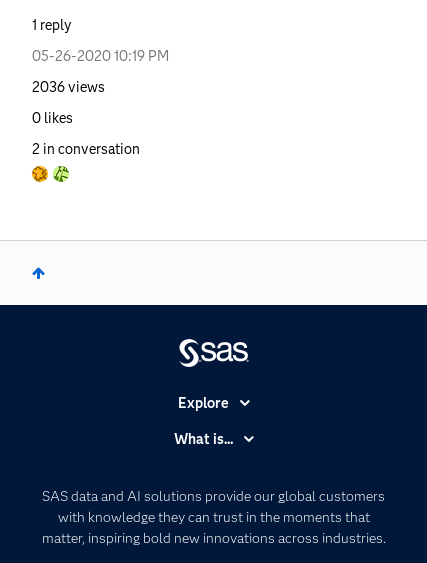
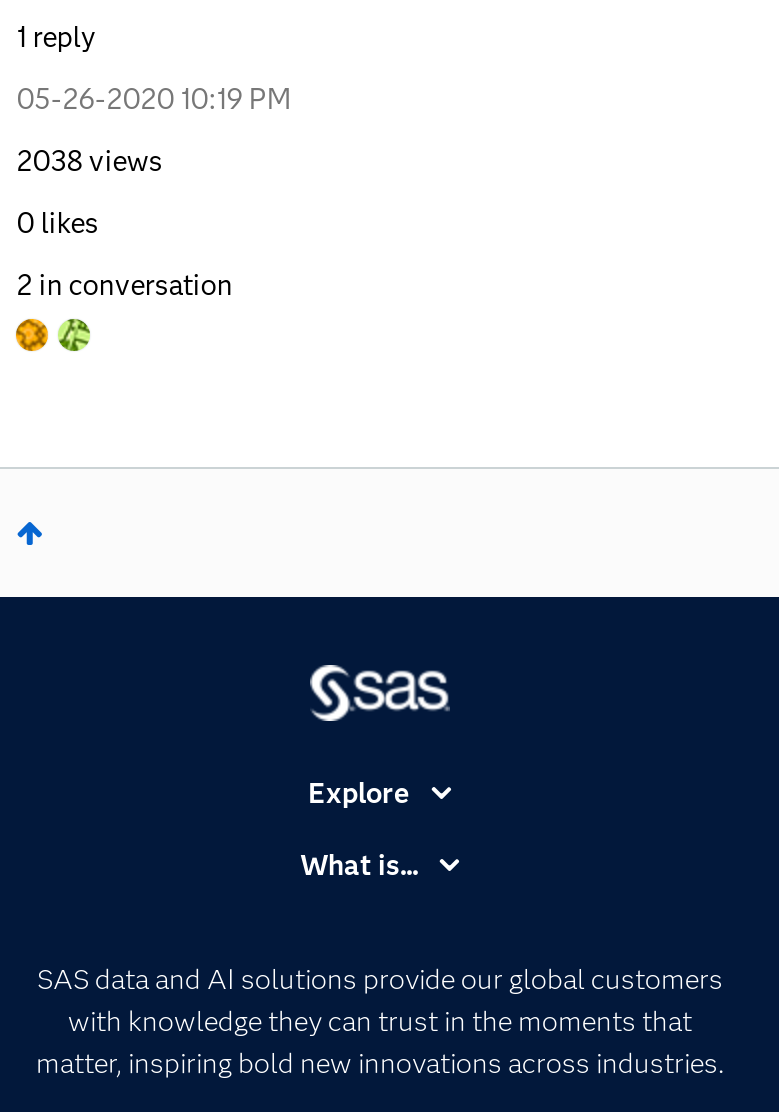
[32,78,105,96] 2036 views -> [17,142,163,178] 2038 views

